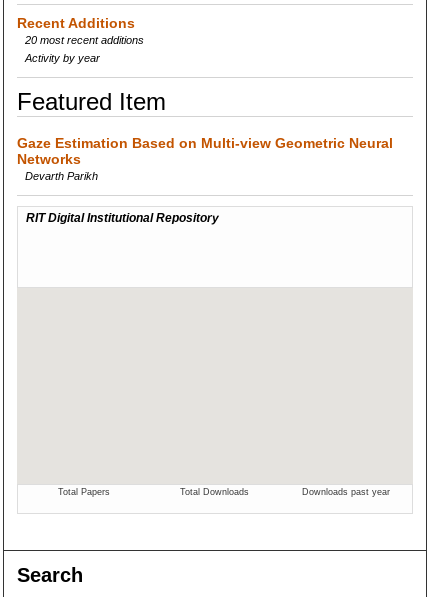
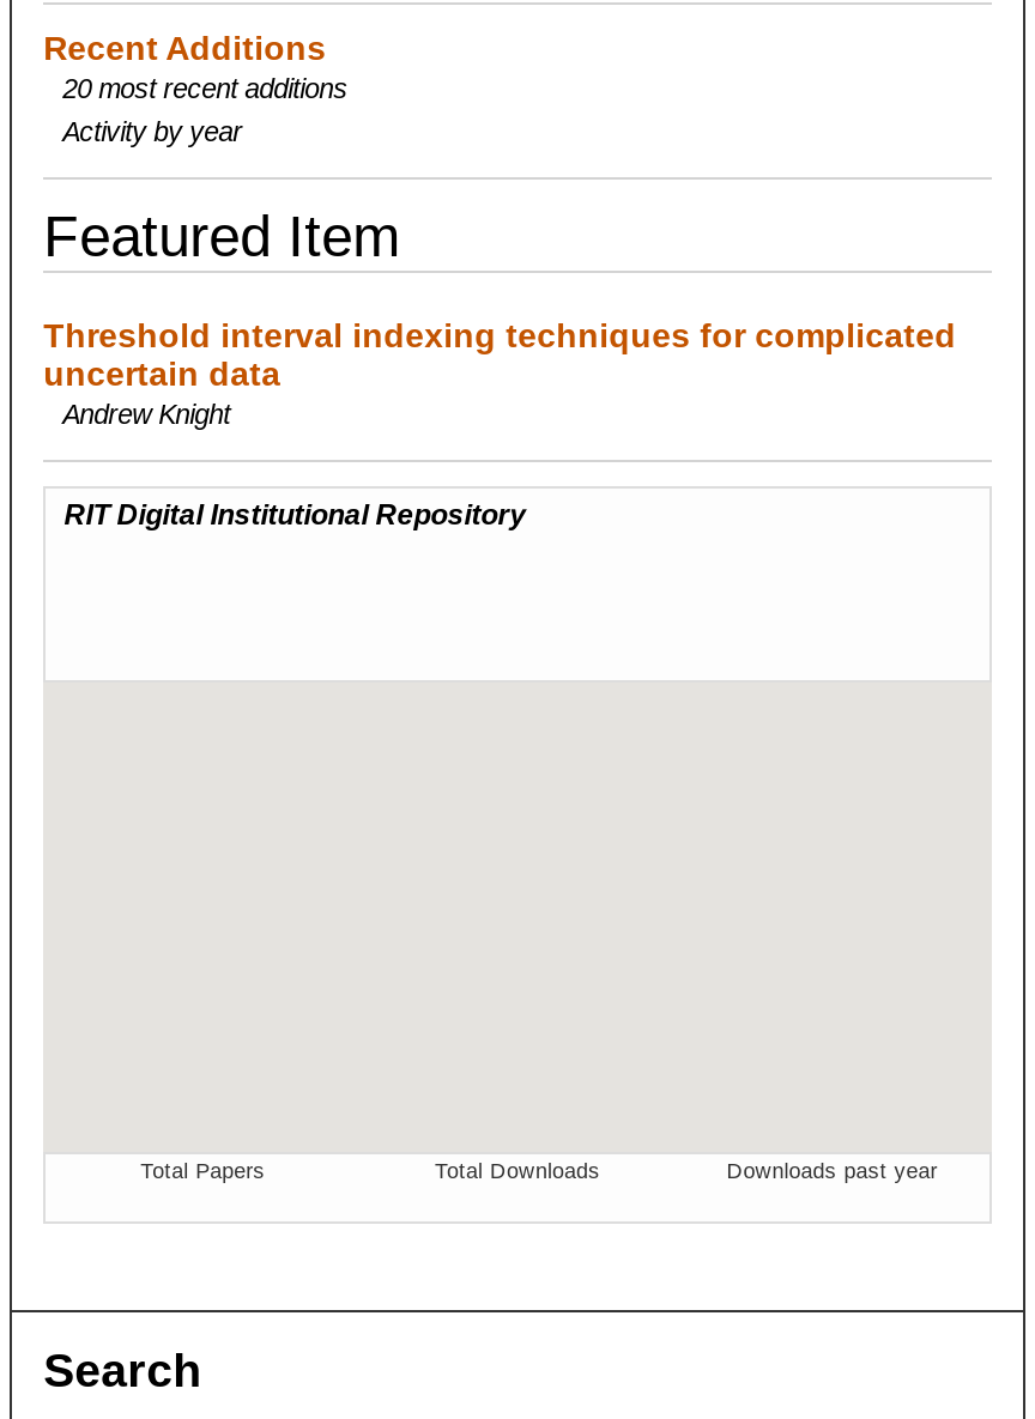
[17,135,393,182] Gaze Estimation Based on Multi-view Geometric Neural | Networks | Devarth Parikh -> [43,316,956,428] Threshold interval indexing techniques for complicated | uncertain data | Andrew Knight

